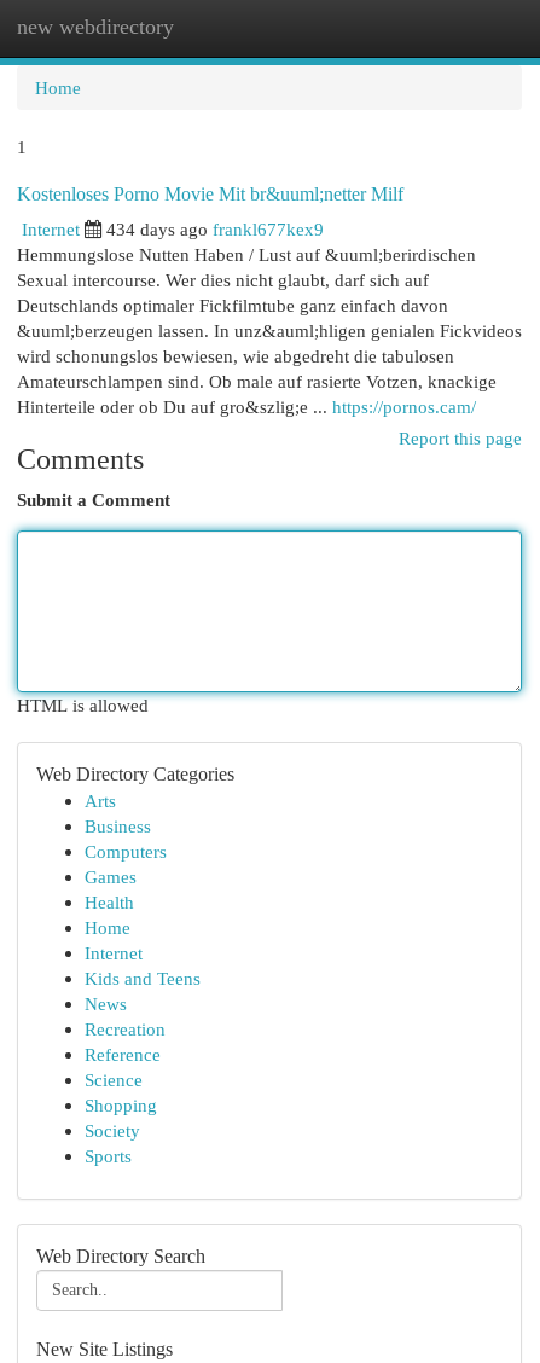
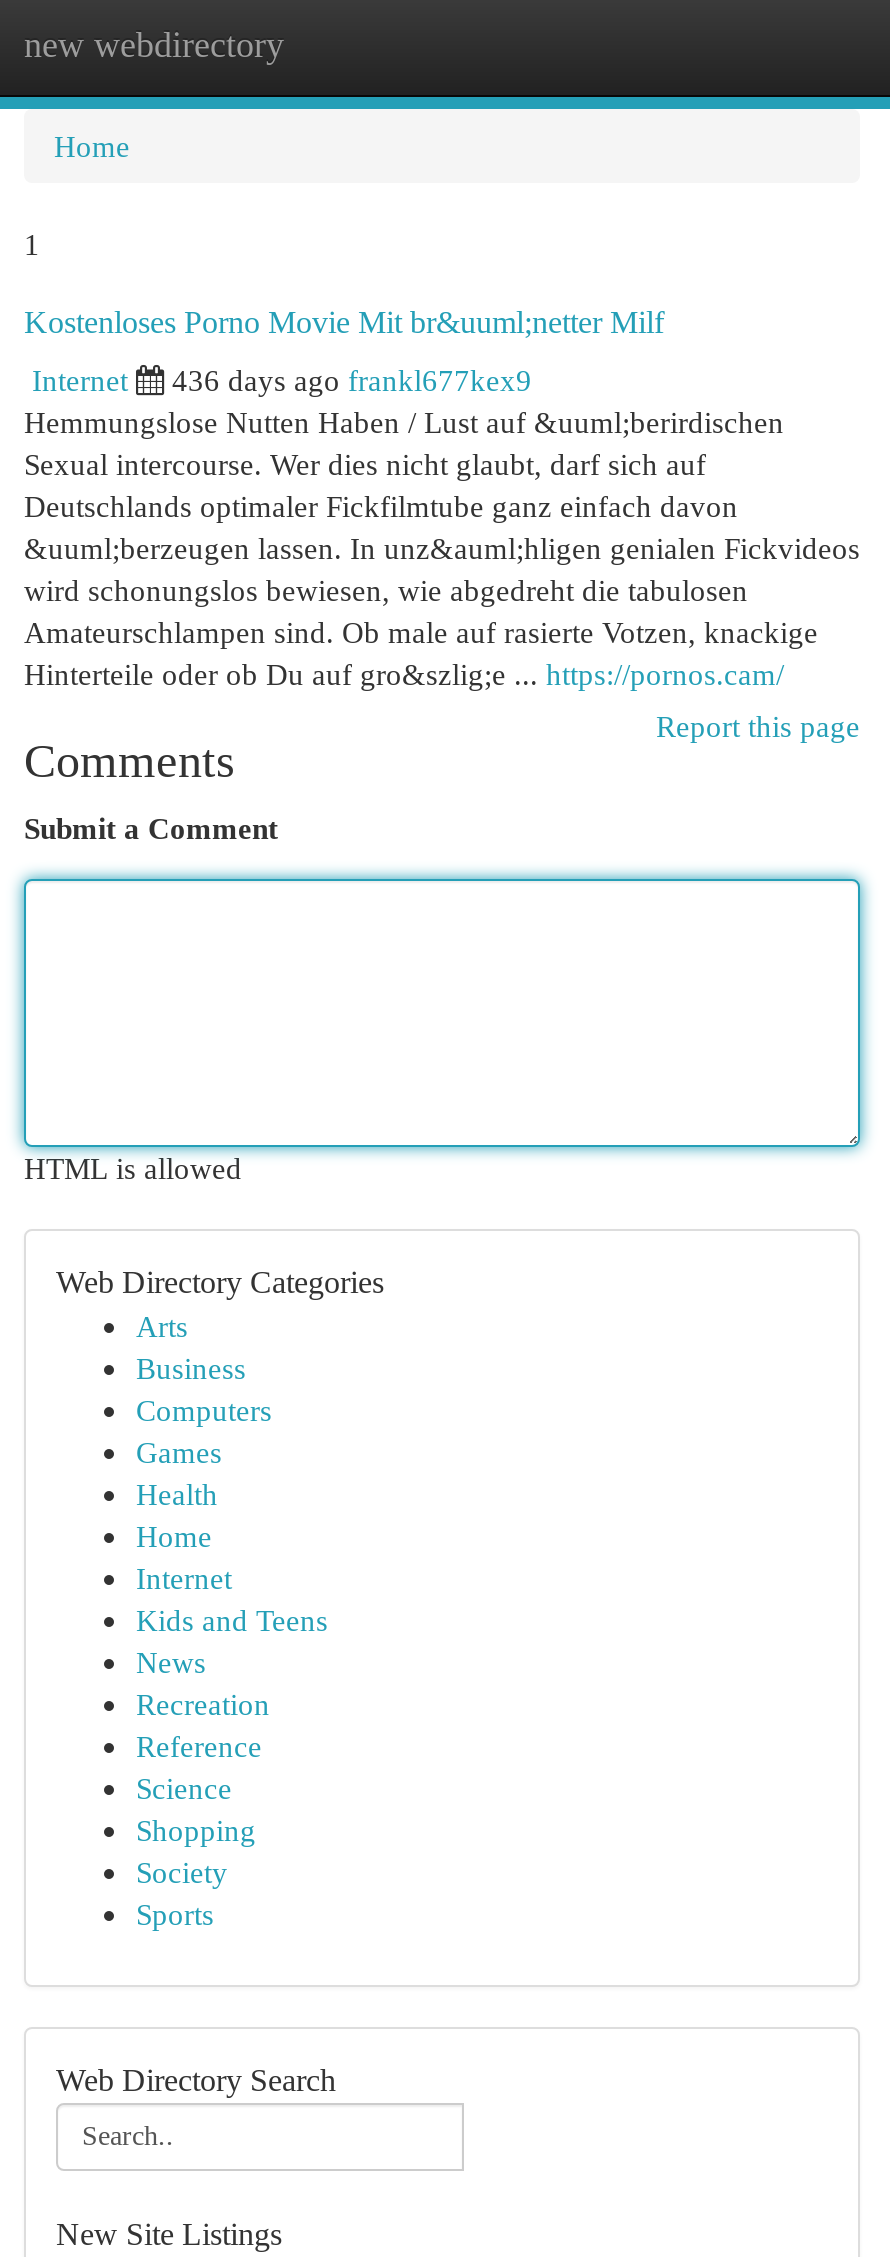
[106,219,324,239] 434 days ago frankl677kex9 -> [172,363,532,397] 436 days ago frankl677kex9

